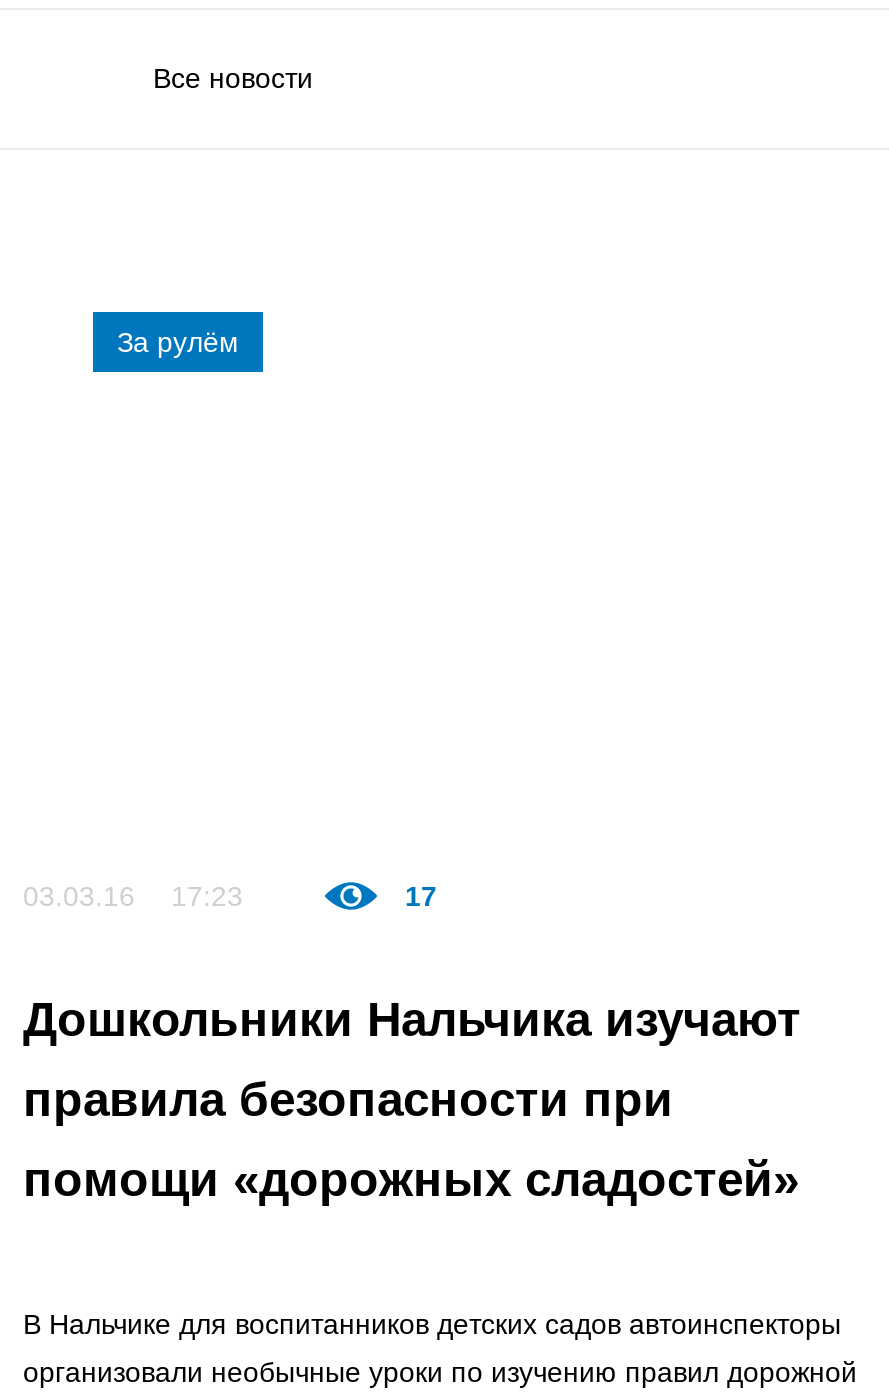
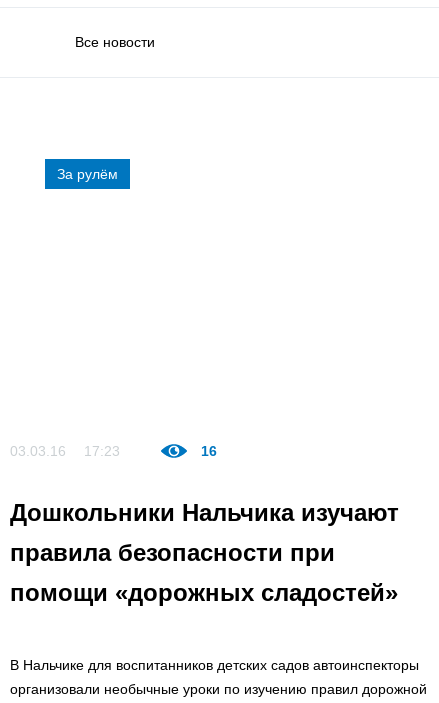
[405,880,437,912] 17 -> [201,443,217,459] 16

